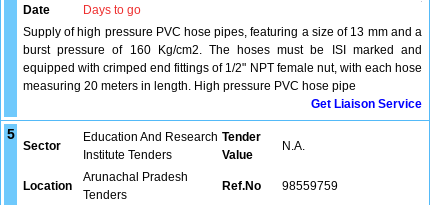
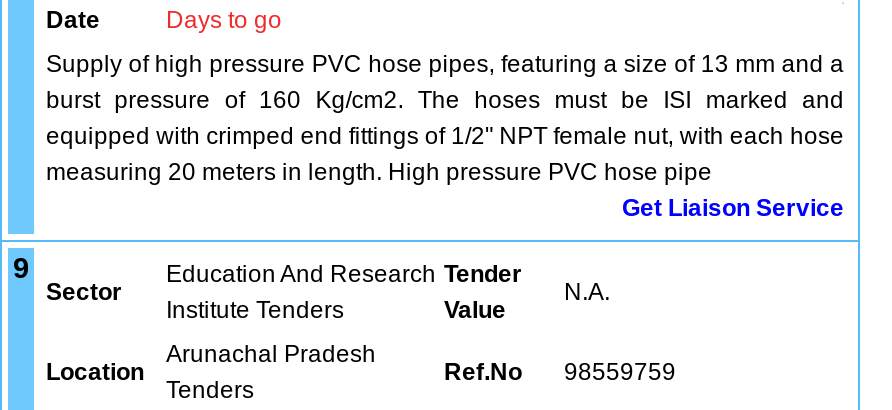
[6,126,14,142] 5 -> [13,252,29,284] 9

